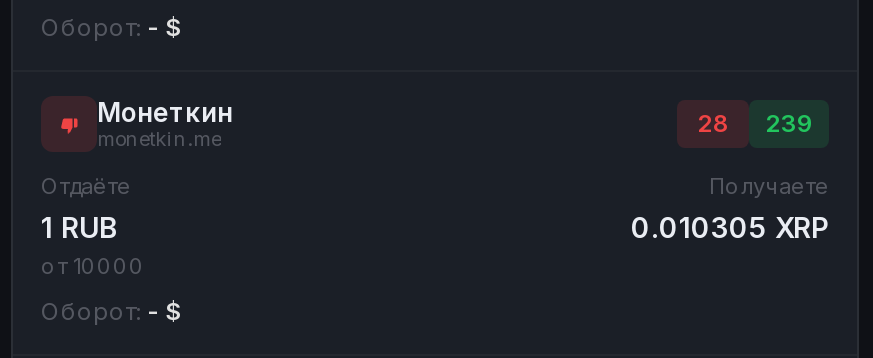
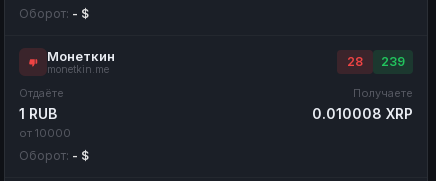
[631,209,829,243] 0.010305 XRP -> [312,104,413,121] 0.010008 XRP

